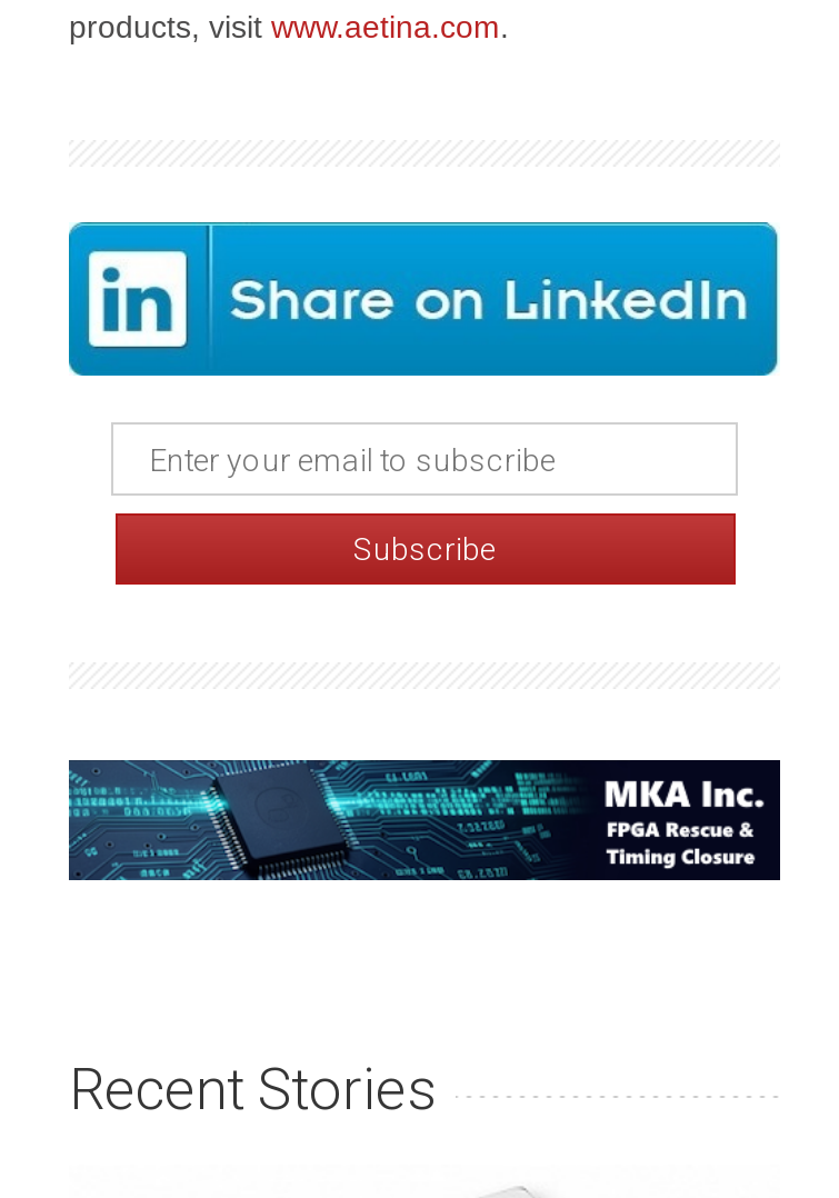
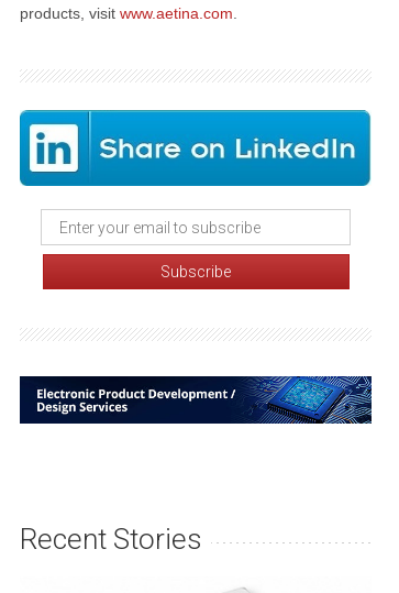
[67,758,782,882] [image] -> [19,375,373,436] [image]

